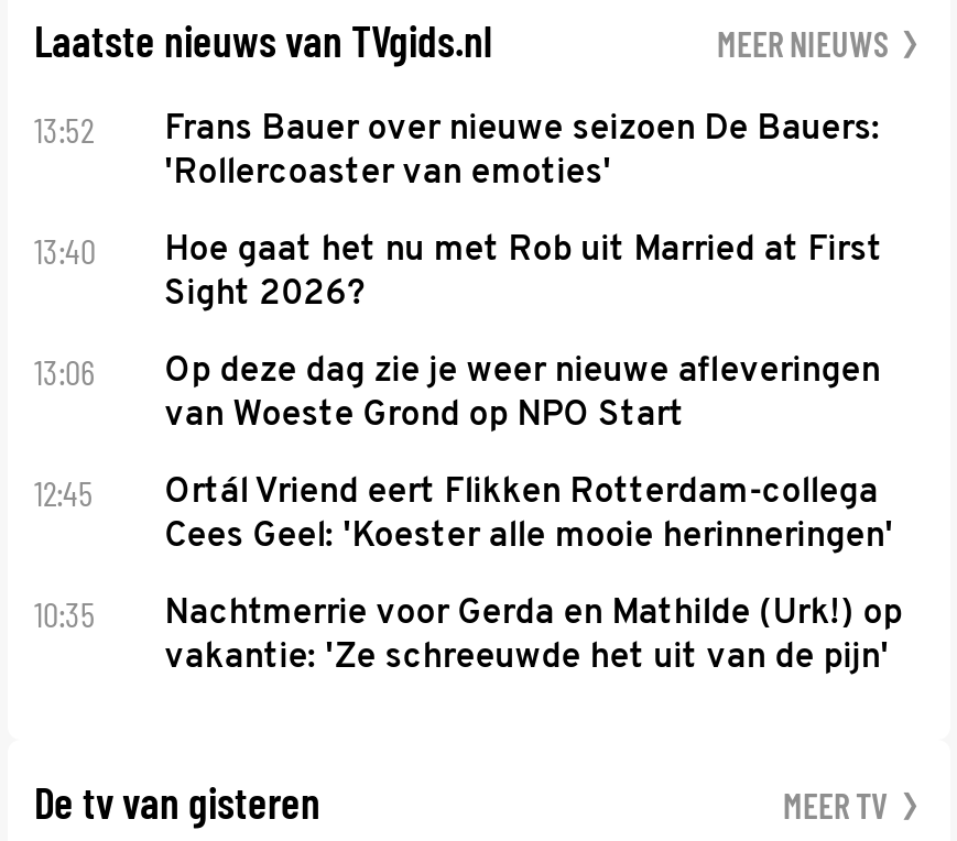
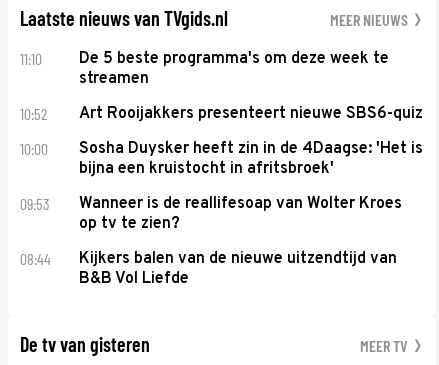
[34,108,880,196] 13:52 | Frans Bauer over nieuwe seizoen De Bauers: | 'Rollercoaster van emoties' -> [20,49,389,89] 11:10 | De 5 beste programma's om deze week te | streamen
[34,229,882,317] 13:40 | Hoe gaat het nu met Rob uit Married at First | Sight 2026? -> [20,104,423,124] 10:52 | Art Rooijakkers presenteert nieuwe SBS6-quiz
[34,350,880,438] 13:06 | Op deze dag zie je weer nieuwe afleveringen | van Woeste Grond op NPO Start -> [20,139,423,179] 10:00 | Sosha Duysker heeft zin in de 4Daagse: 'Het is | bijna een kruistocht in afritsbroek'
[34,471,893,559] 12:45 | Ortál Vriend eert Flikken Rotterdam-collega | Cees Geel: 'Koester alle mooie herinneringen' -> [20,194,402,234] 09:53 | Wanneer is de reallifesoap van Wolter Kroes | op tv te zien?
[34,592,902,680] 10:35 | Nachtmerrie voor Gerda en Mathilde (Urk!) op | vakantie: 'Ze schreeuwde het uit van de pijn' -> [20,249,397,289] 08:44 | Kijkers balen van de nieuwe uitzendtijd van | B&B Vol Liefde

